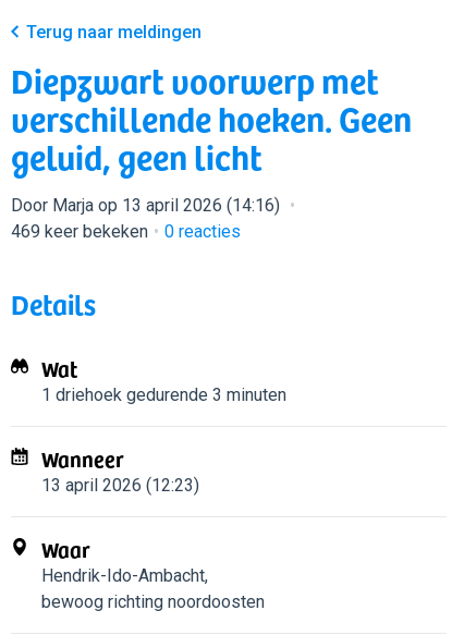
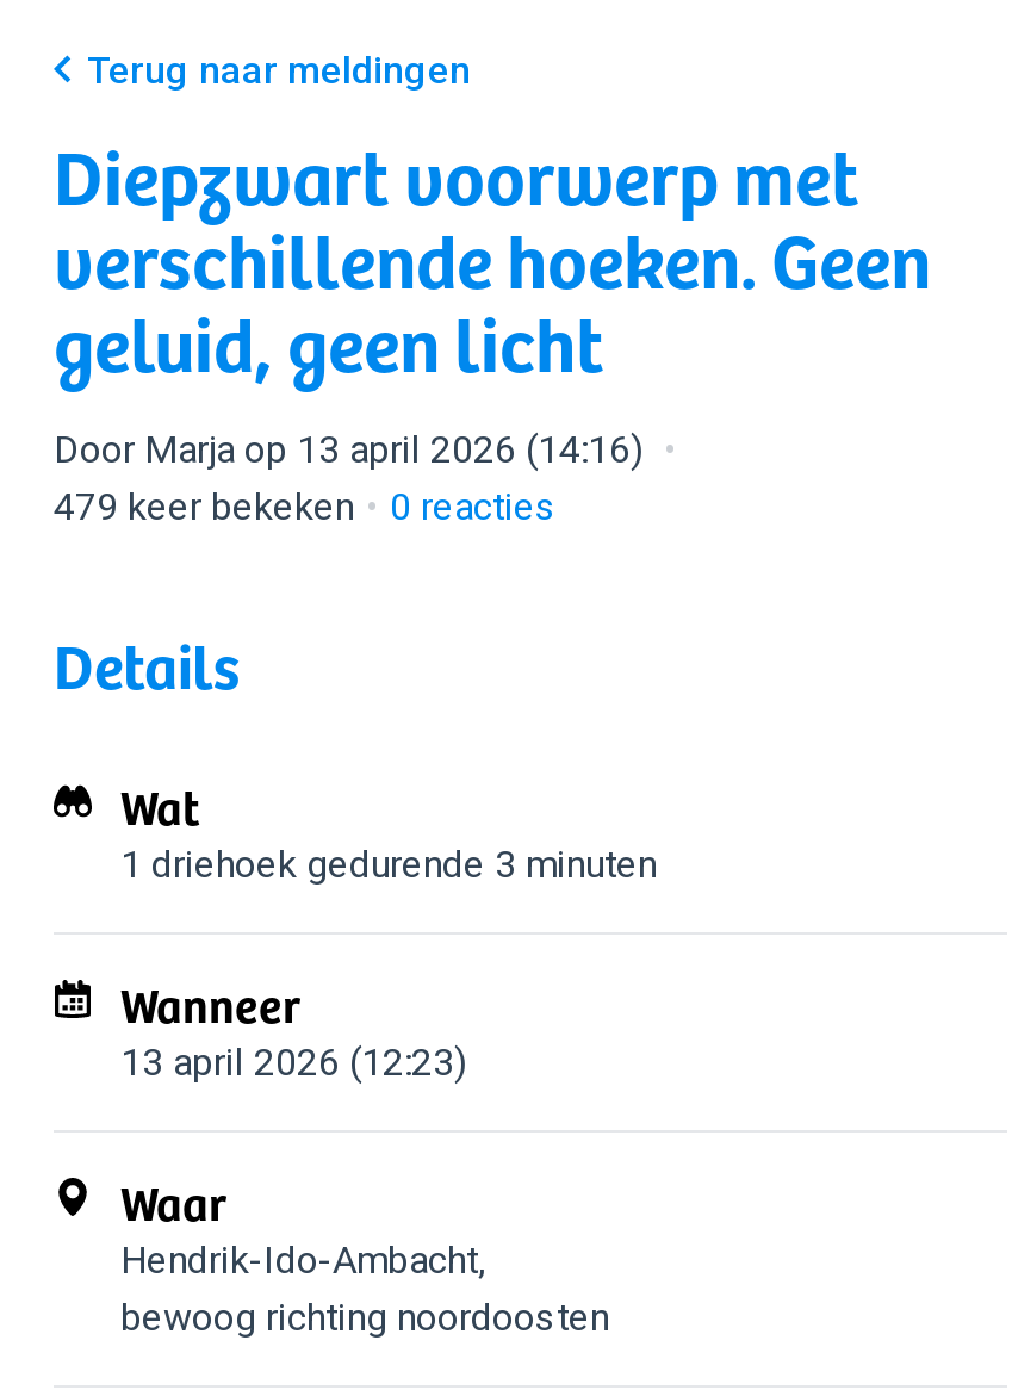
[11,221,241,242] 469 keer bekeken 0 reacties -> [54,484,557,529] 479 keer bekeken 0 reacties

